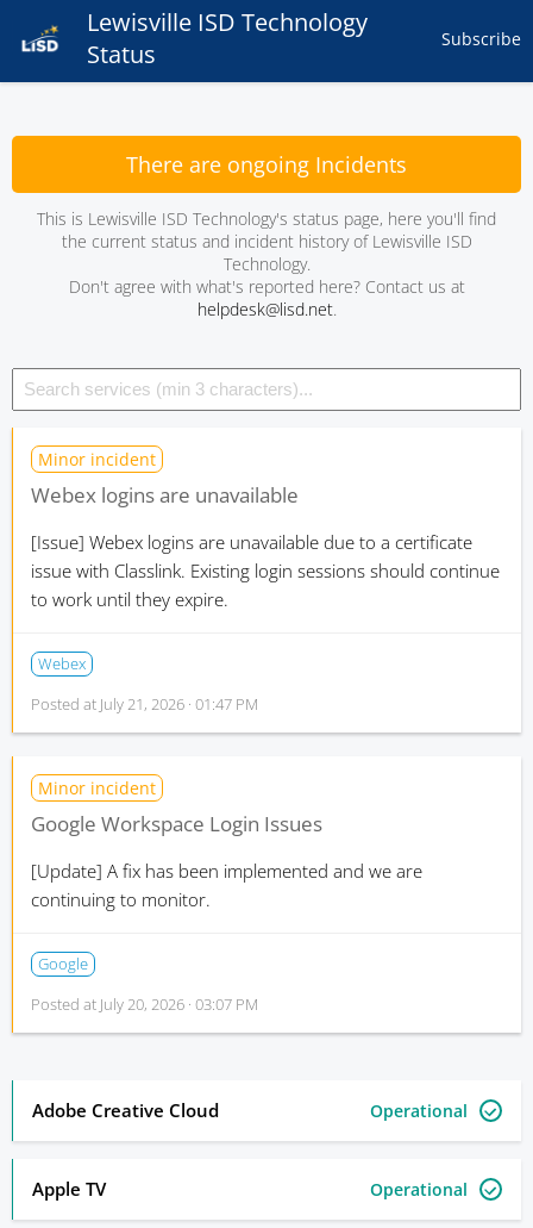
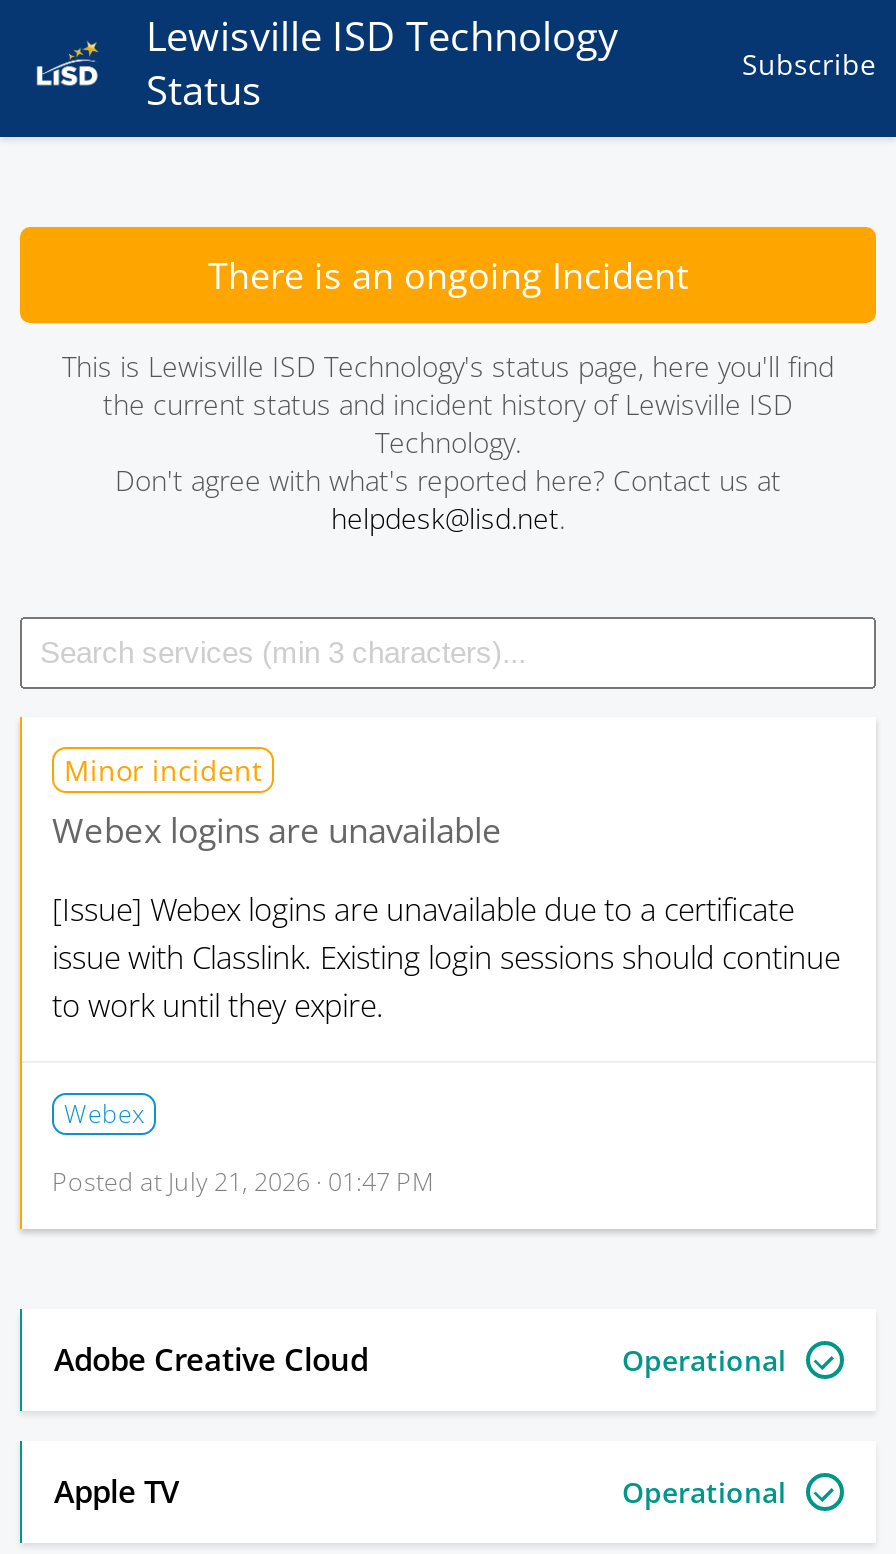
[126,150,407,179] There are ongoing Incidents -> [208,251,688,299] There is an ongoing Incident
[31,777,422,1015] Minor incident | Google Workspace Login Issues | [Update] A fix has been implemented and we are | continuing to monitor. | Google | Posted at July 20, 2026 · 03:07 PM -> none

